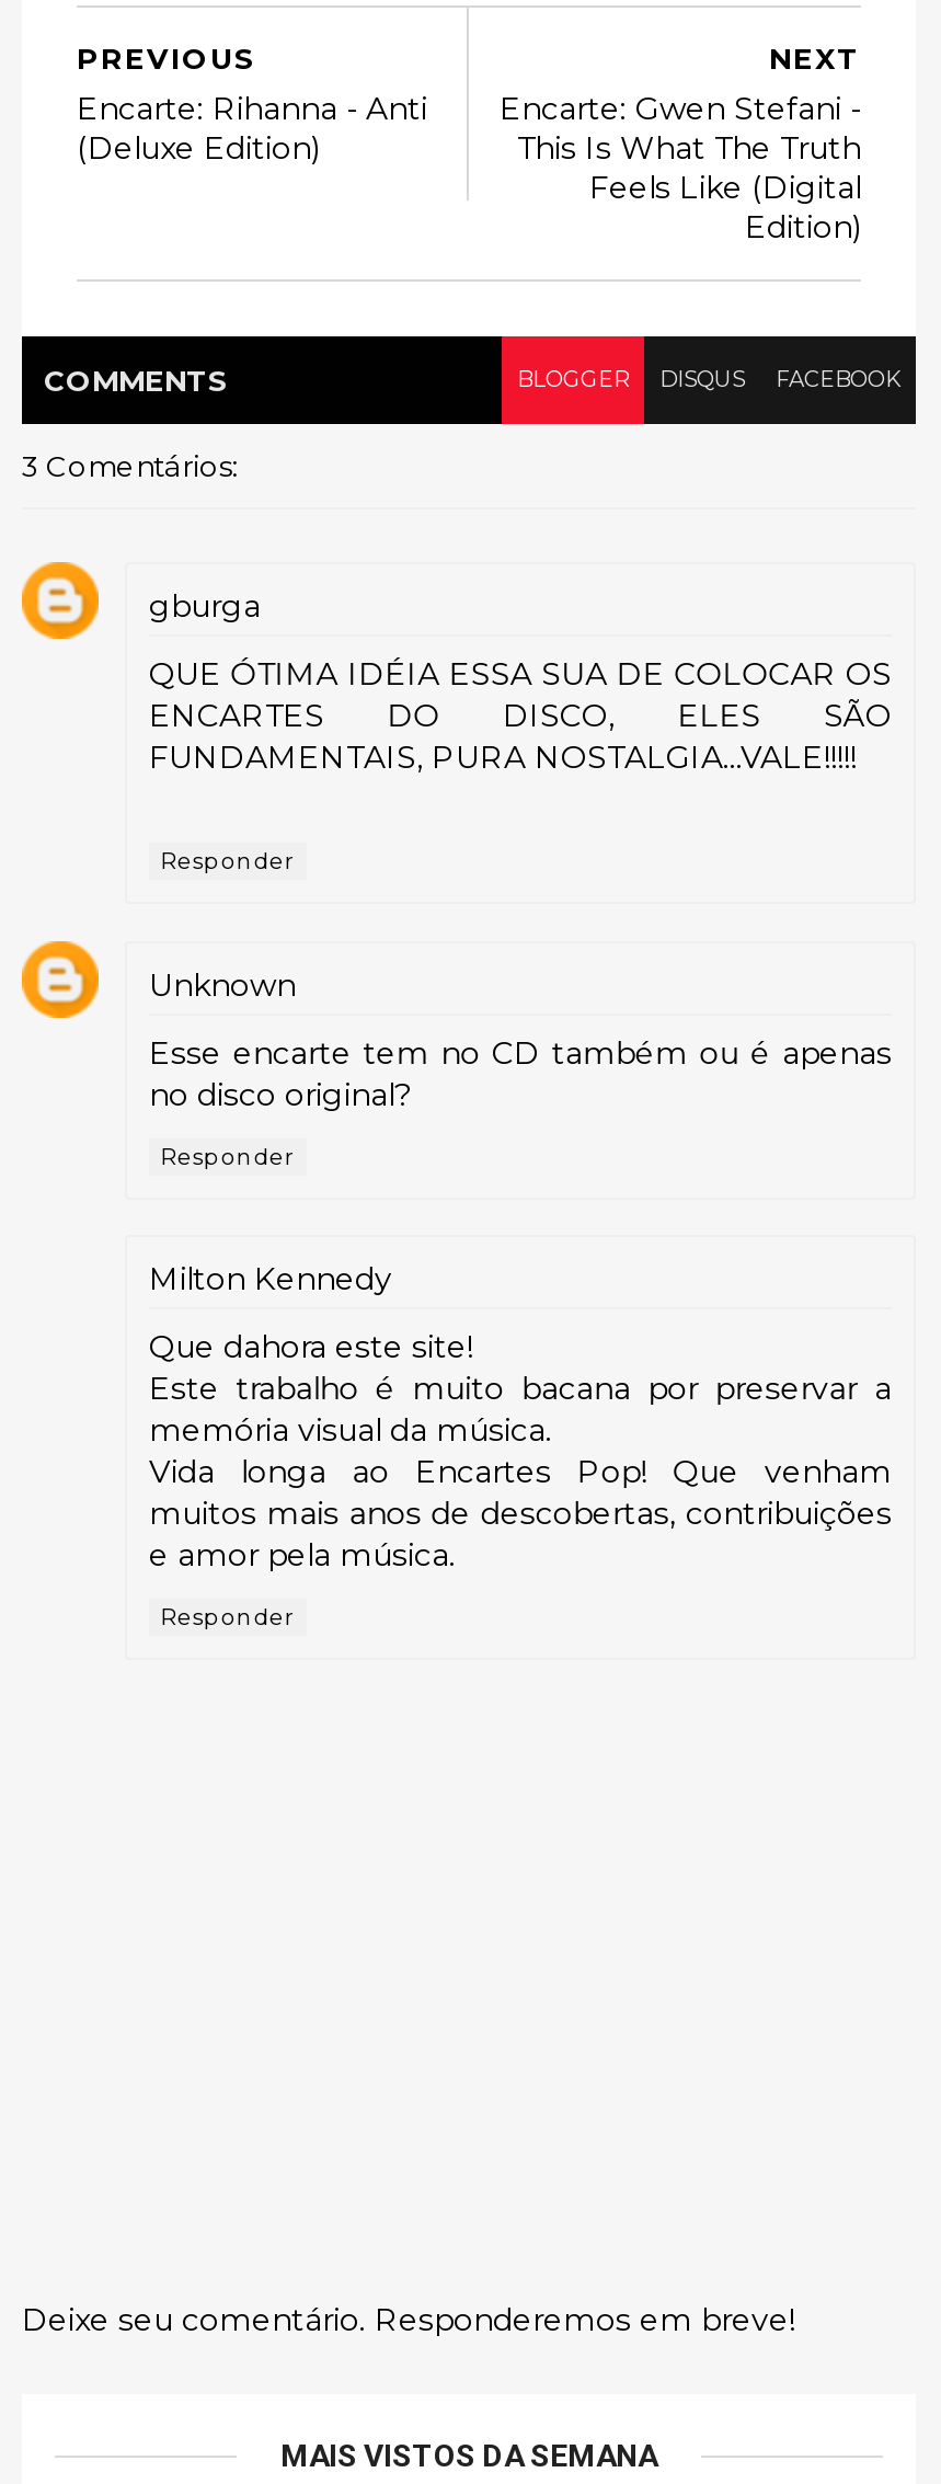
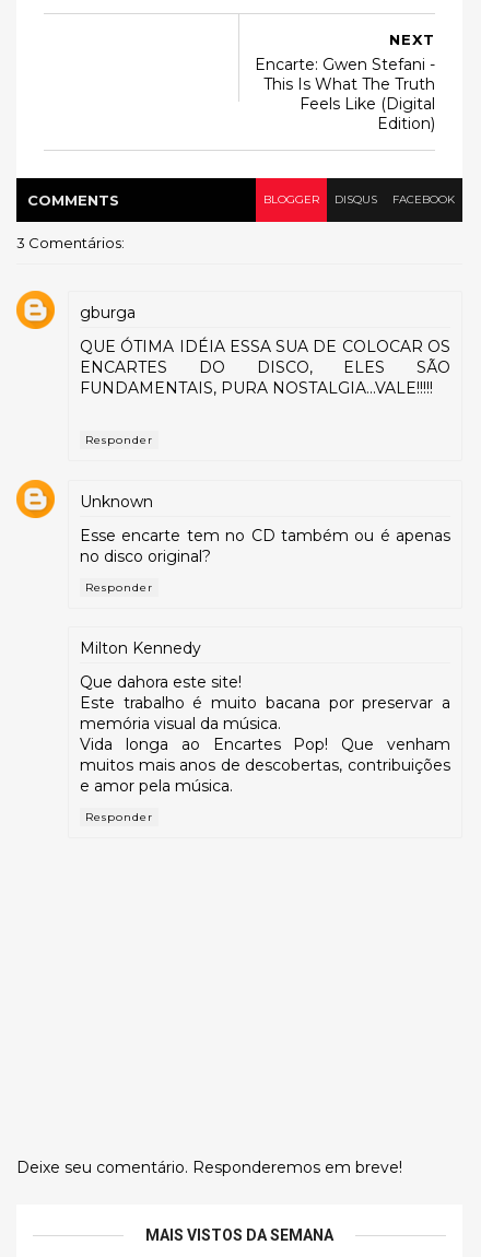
[77,41,427,168] PREVIOUS | Encarte: Rihanna - Anti | (Deluxe Edition) -> none

